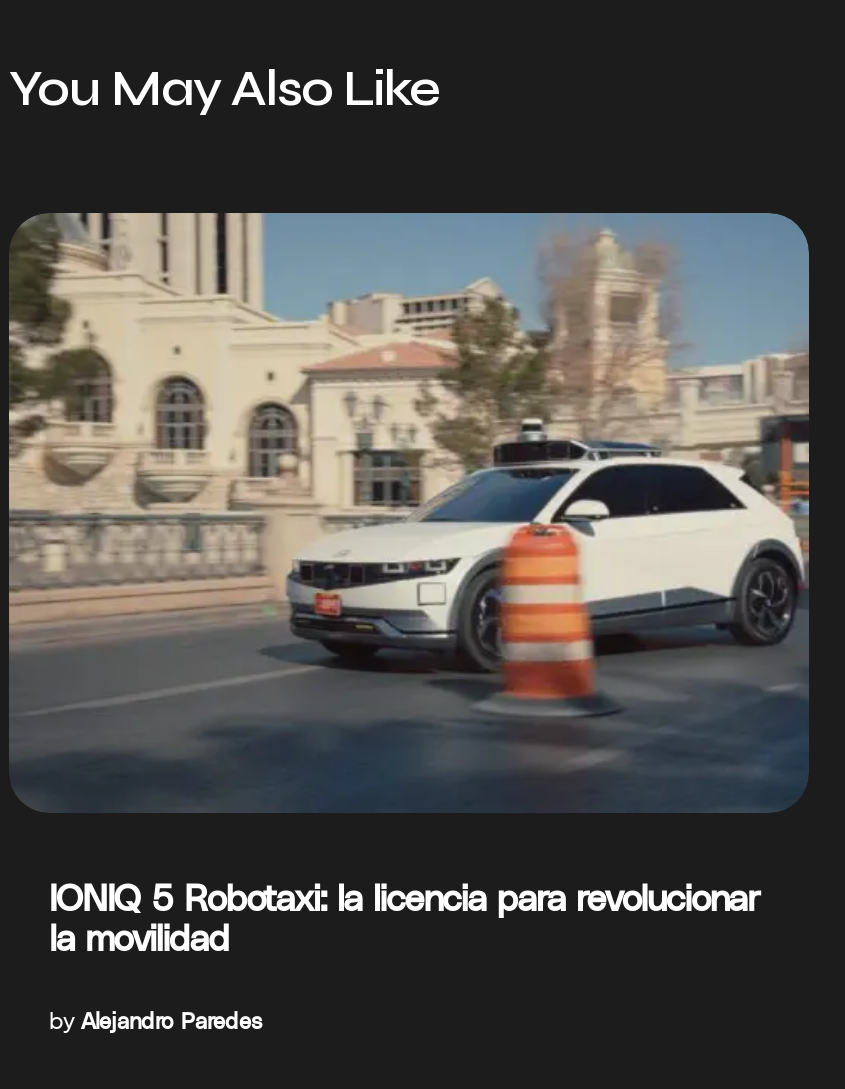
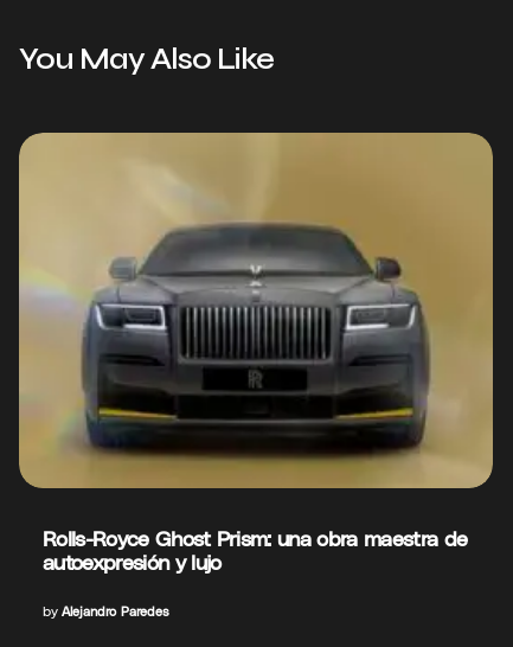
[9,213,811,957] [image] | IONIQ 5 Robotaxi: la licencia para revolucionar | la movilidad -> [18,133,494,574] [image] | Rolls-Royce Ghost Prism: una obra maestra de | autoexpresión y lujo

